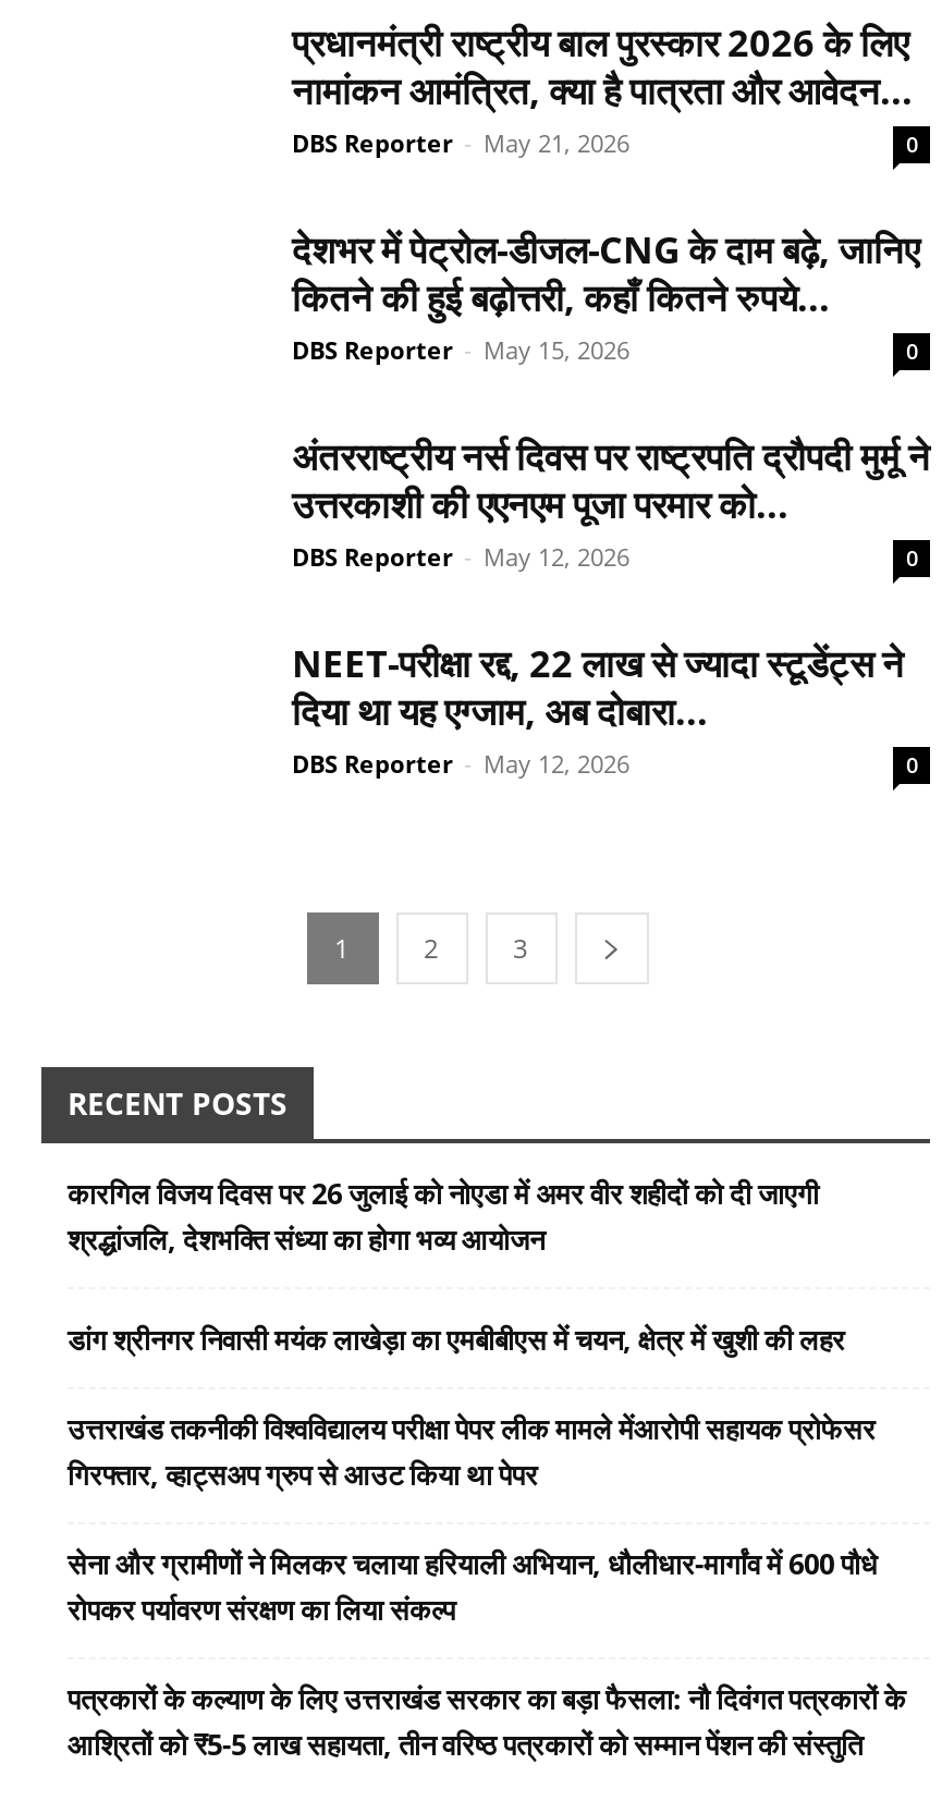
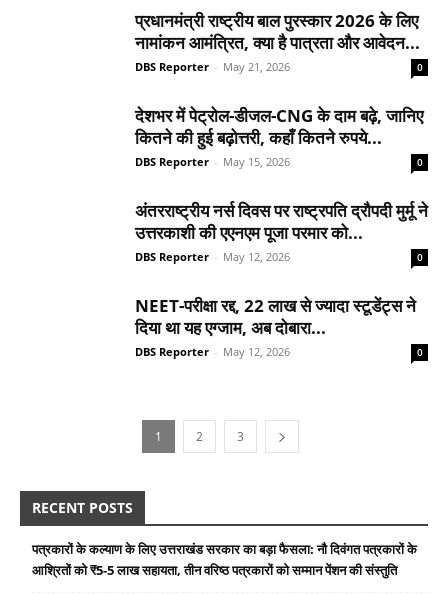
[68,1174,878,1629] कारगिल विजय दिवस पर 26 जुलाई को नोएडा में अमर वीर शहीदों को दी जाएगी | श्रद्धांजलि, देशभक्ति संध्या का होगा भव्य आयोजन | डांग श्रीनगर निवासी मयंक लाखेड़ा का एमबीबीएस में चयन, क्षेत्र में खुशी की लहर | उत्तराखंड तकनीकी विश्वविद्यालय परीक्षा पेपर लीक मामले मेंआरोपी सहायक प्रोफेसर | गिरफ्तार, व्हाट्सअप ग्रुप से आउट किया था पेपर | सेना और ग्रामीणों ने मिलकर चलाया हरियाली अभियान, धौलीधार-मार्गांव में 600 पौधे | रोपकर पर्यावरण संरक्षण का लिया संकल्प -> none

